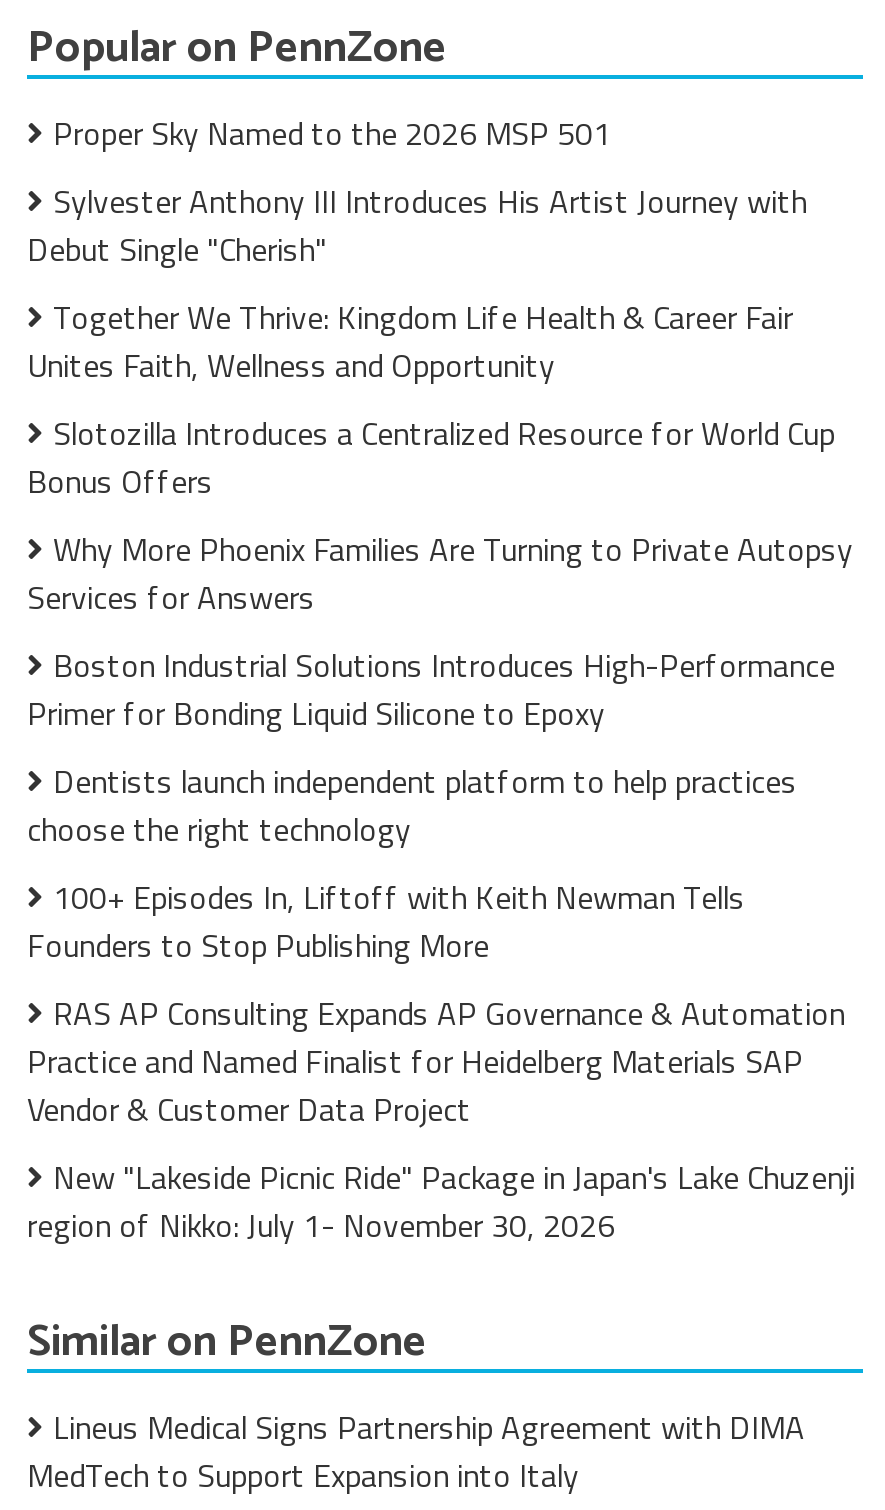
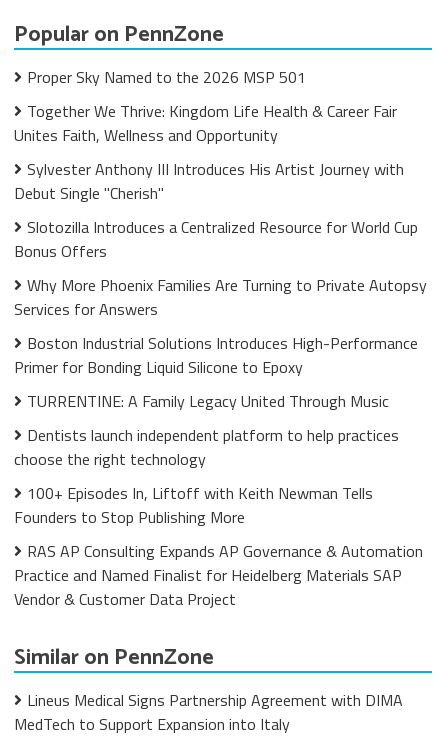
moved [27,177,807,273] -> [14,157,404,205]: Sylvester Anthony III Introduces His Artist Journey with | Debut Single "Cherish"
moved [27,293,793,389] -> [14,99,397,147]: Together We Thrive: Kingdom Life Health & Career Fair | Unites Faith, Wellness and Opportunity
none -> [27,389,389,413] TURRENTINE: A Family Legacy United Through Music
moved [27,757,845,1133] -> [14,423,423,611]: Dentists launch independent platform to help practices | choose the right technology | 100+ Episodes In, Liftoff with Keith Newman Tells | Founders to Stop Publishing More | RAS AP Consulting Expands AP Governance & Automation | Practice and Named Finalist for Heidelberg Materials SAP | Vendor & Customer Data Project
[27,1153,855,1249] New "Lakeside Picnic Ride" Package in Japan's Lake Chuzenji | region of Nikko: July 1- November 30, 2026 -> none

